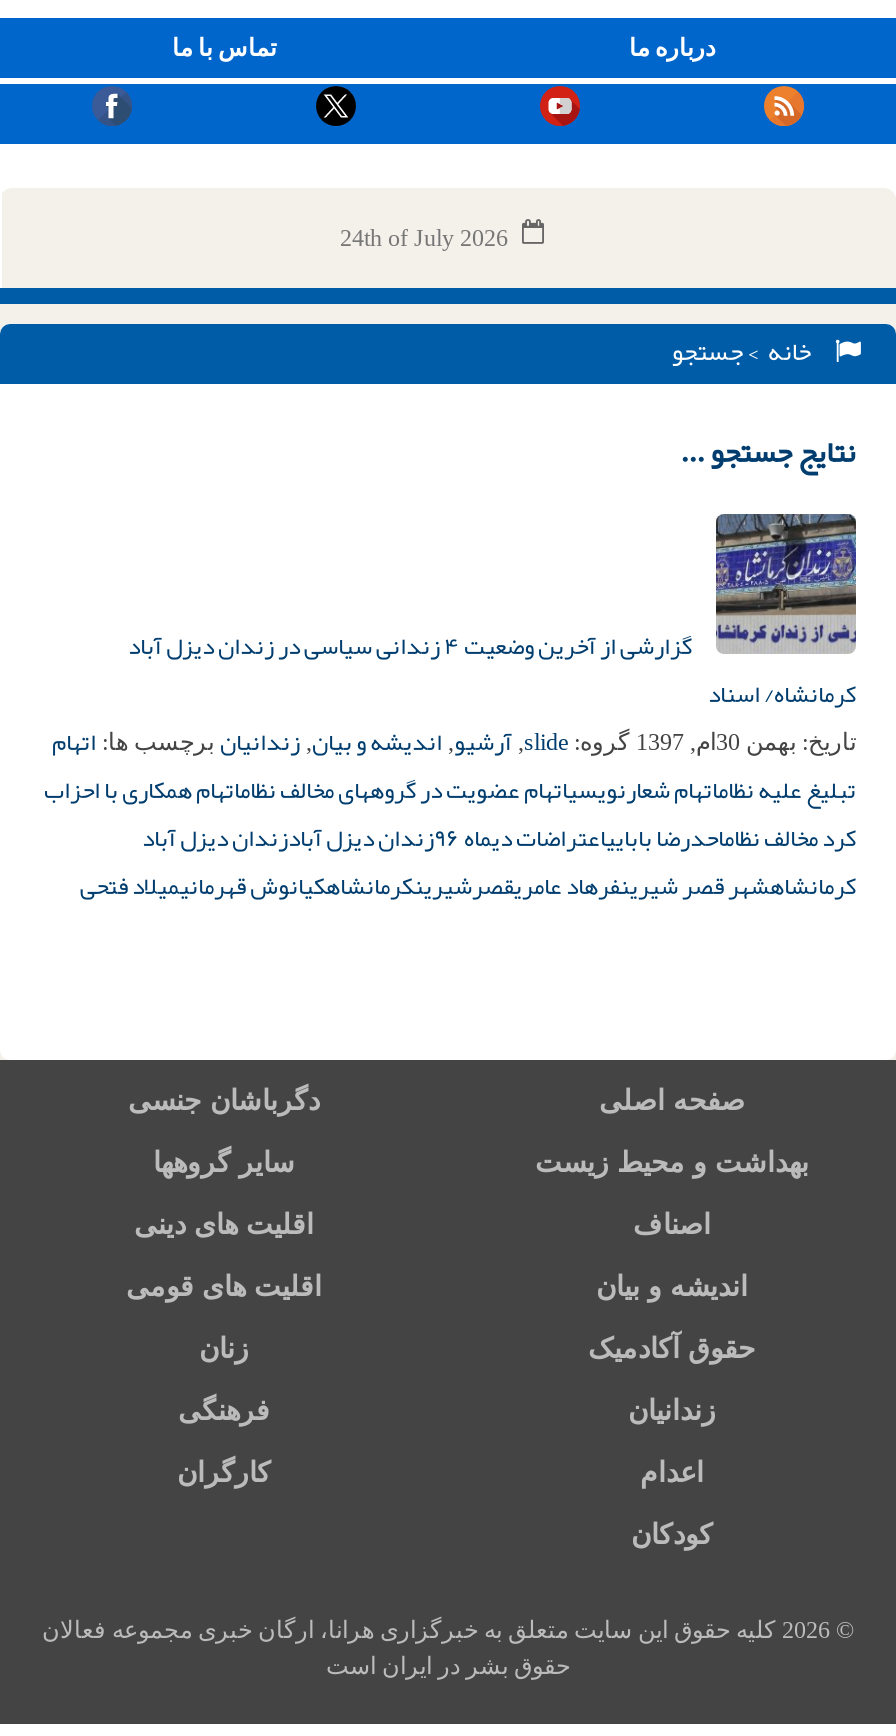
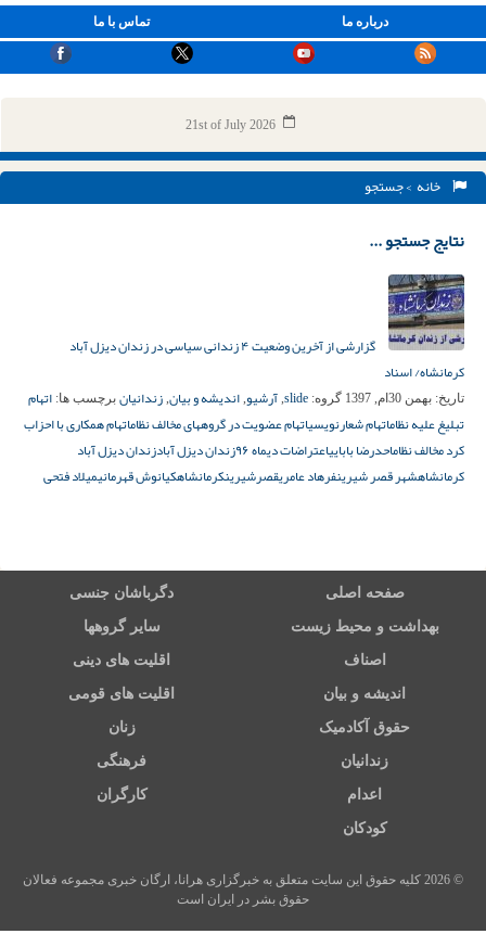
[340,224,508,252] 24th of July 2026 -> [185,117,275,132] 21st of July 2026

